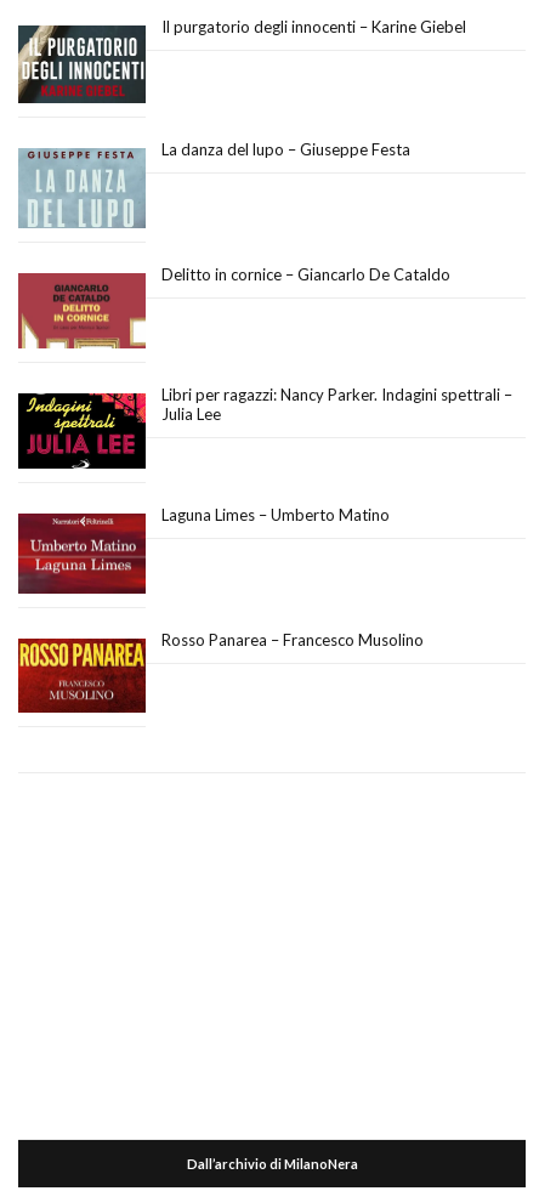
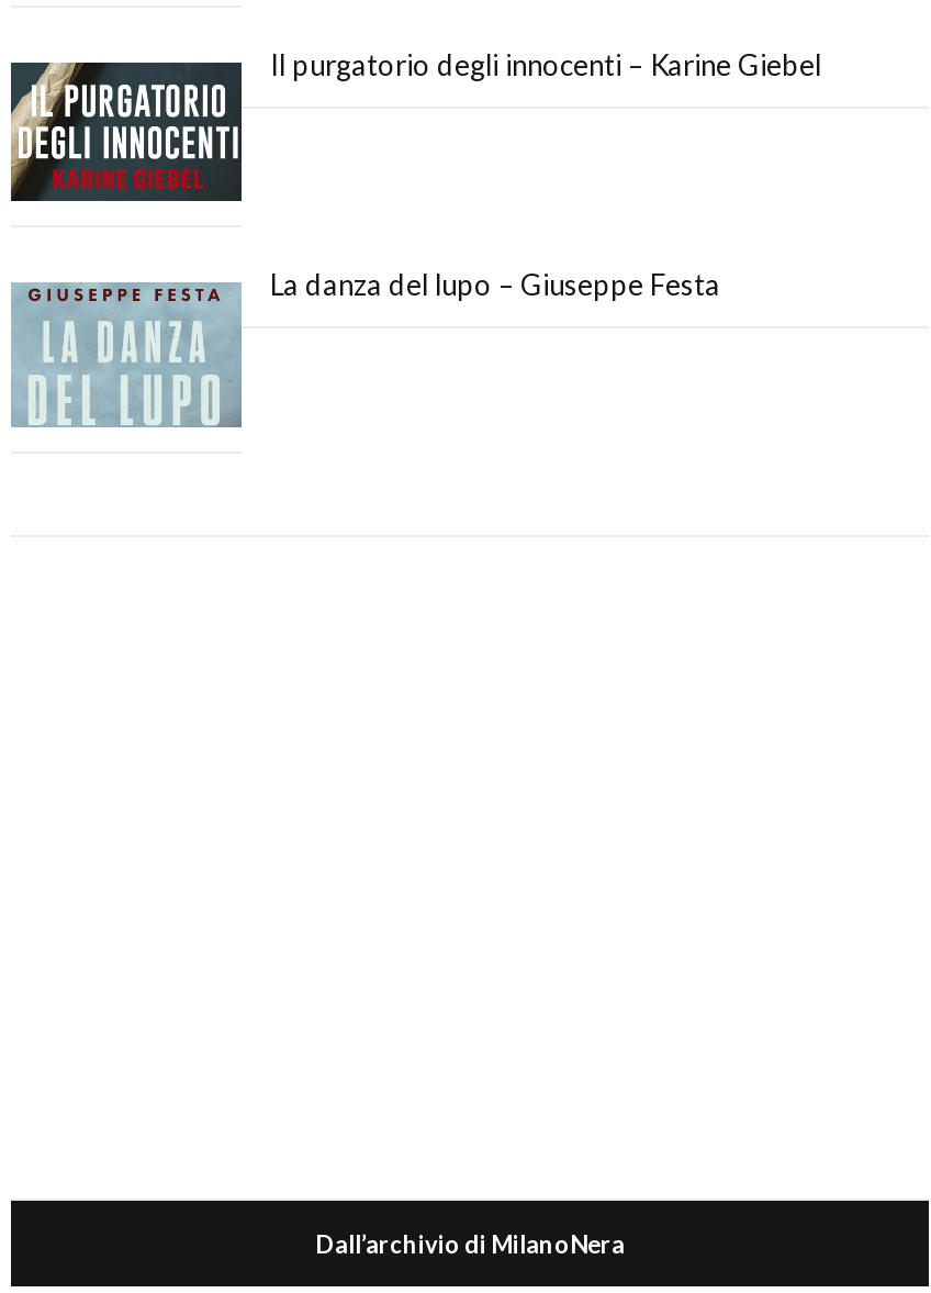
[17,264,450,350] [image] | Delitto in cornice – Giancarlo De Cataldo -> none
[17,385,512,470] [image] | Libri per ragazzi: Nancy Parker. Indagini spettrali – | Julia Lee -> none
[17,504,390,595] [image] | Laguna Limes – Umberto Matino -> none
[17,630,424,714] [image] | Rosso Panarea – Francesco Musolino -> none

